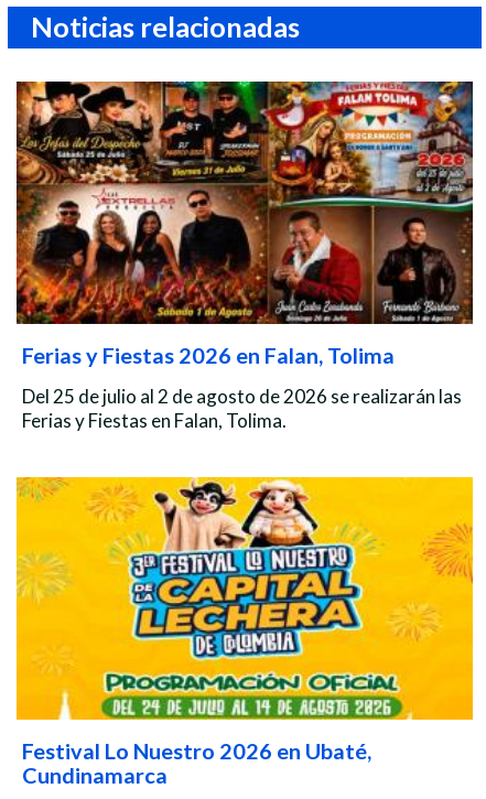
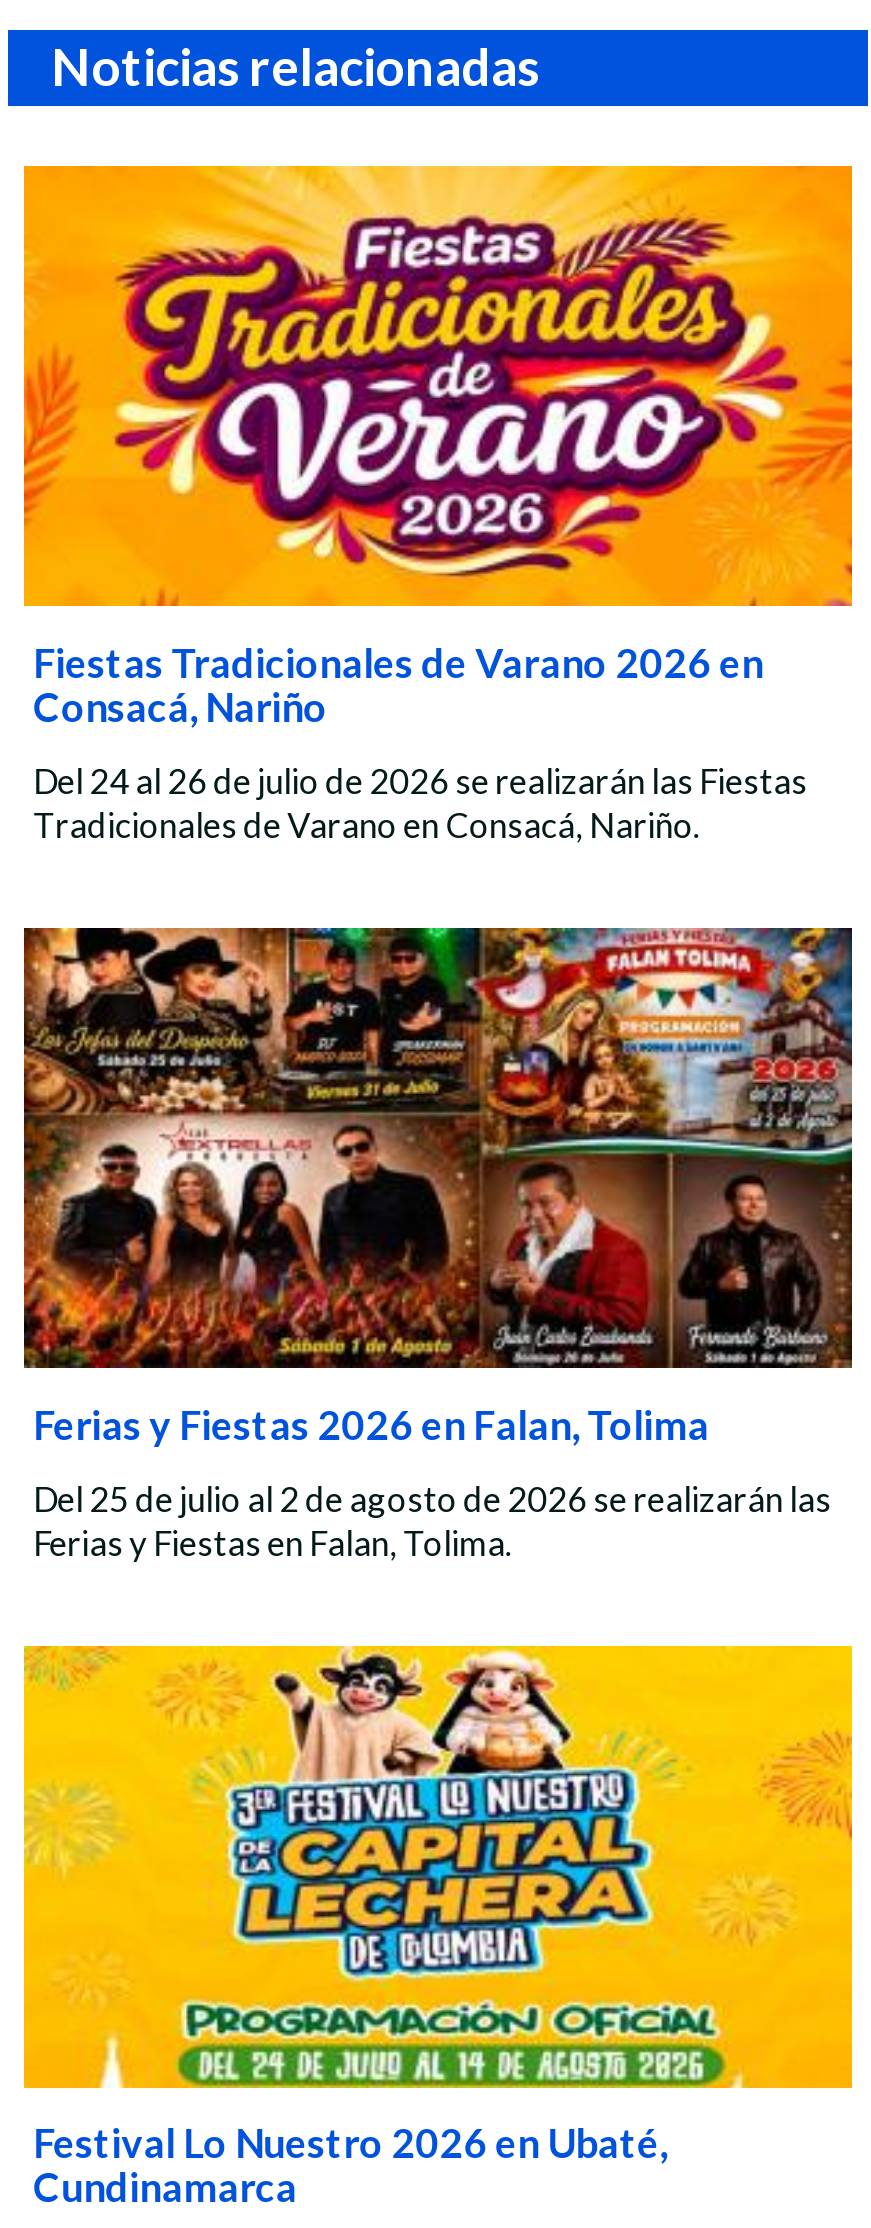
none -> [22,164,854,846] [image] | Fiestas Tradicionales de Varano 2026 en | Consacá, Nariño | Del 24 al 26 de julio de 2026 se realizarán las Fiestas | Tradicionales de Varano en Consacá, Nariño.

